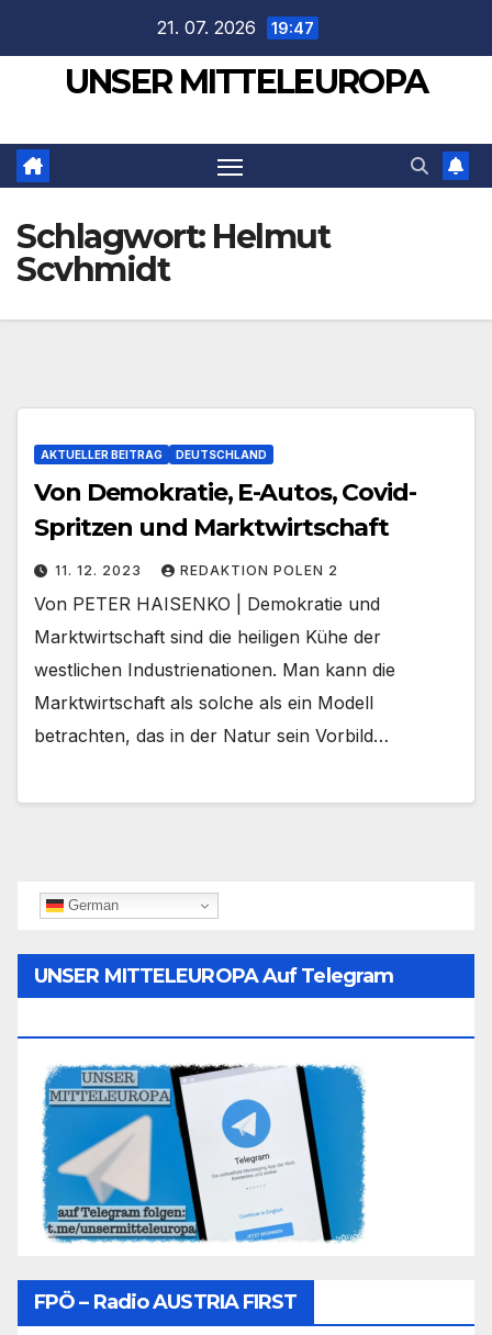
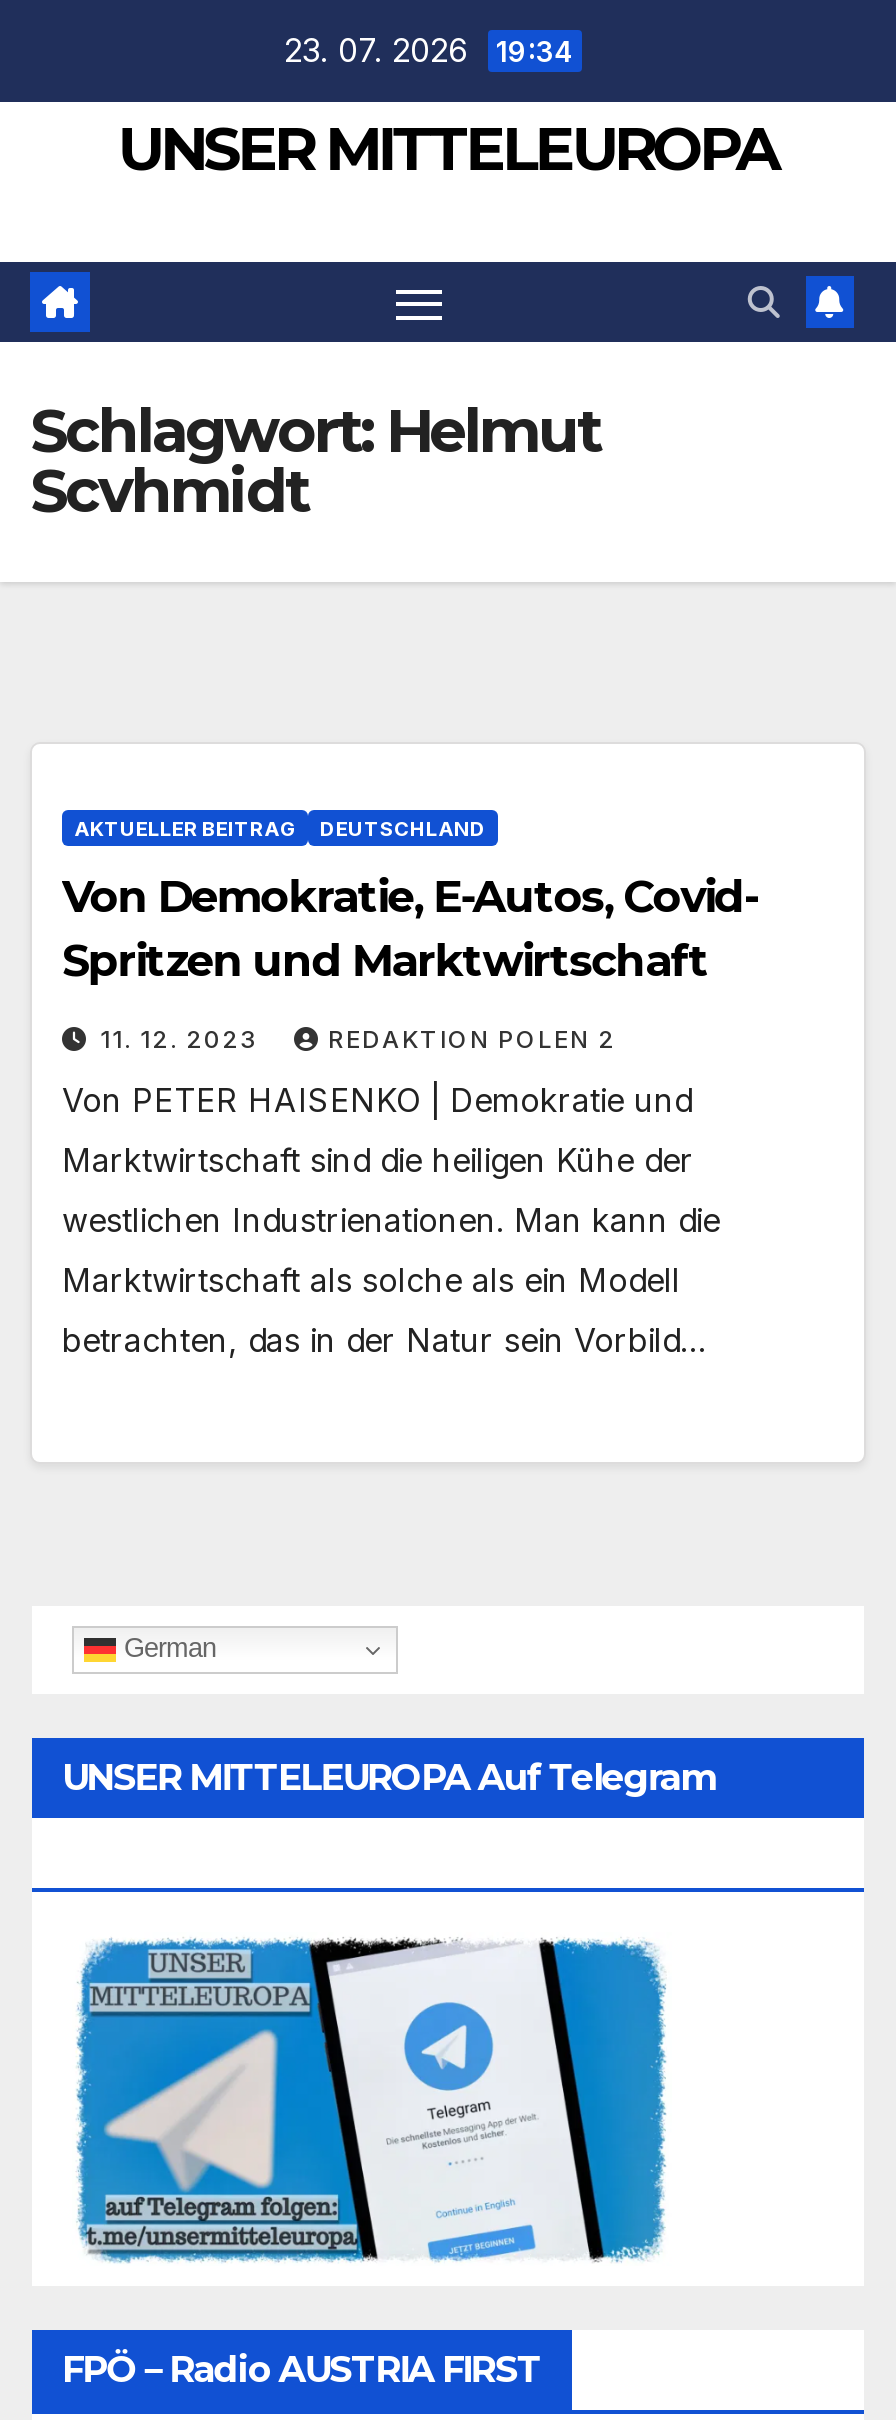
[157,16,314,38] 21. 07. 2026 19:47 -> [284,30,574,70] 23. 07. 2026 19:34

